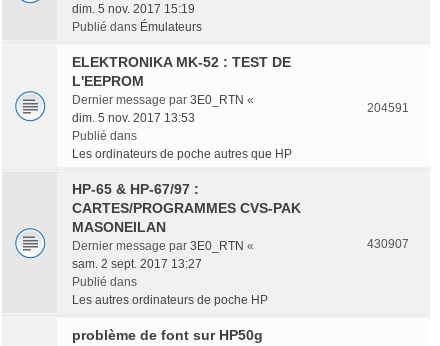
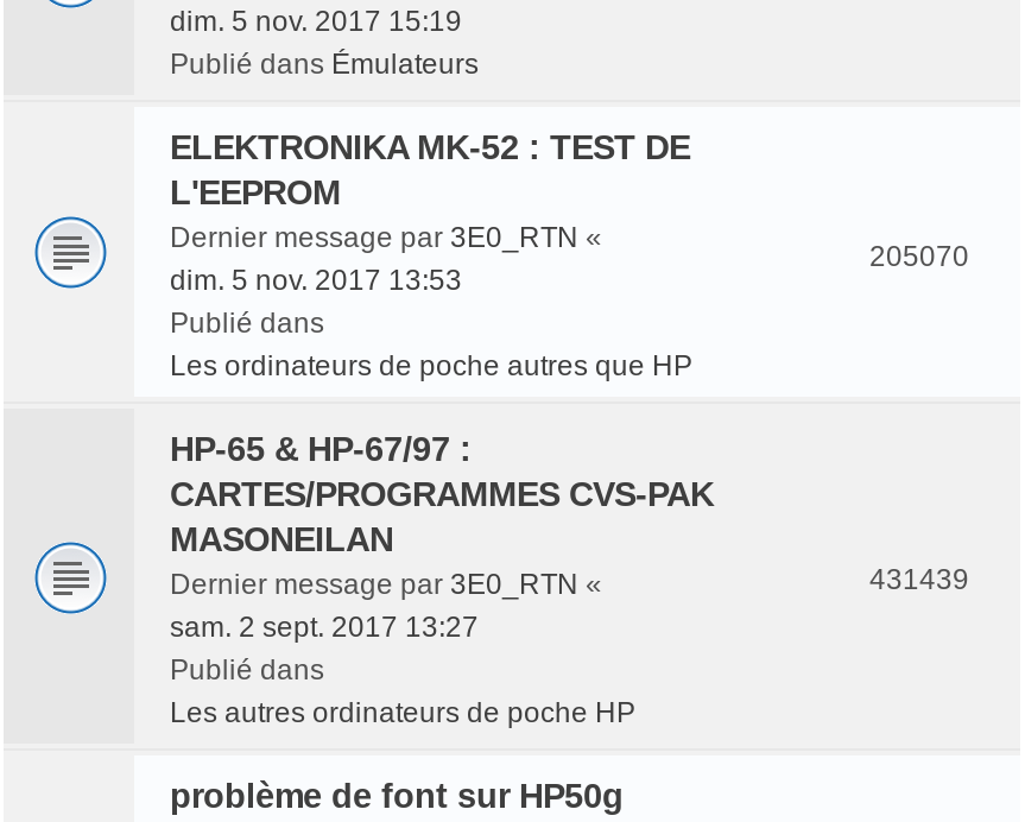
[366,101,408,115] 204591 -> [869,240,969,273] 205070
[366,237,408,251] 430907 -> [869,563,969,596] 431439

